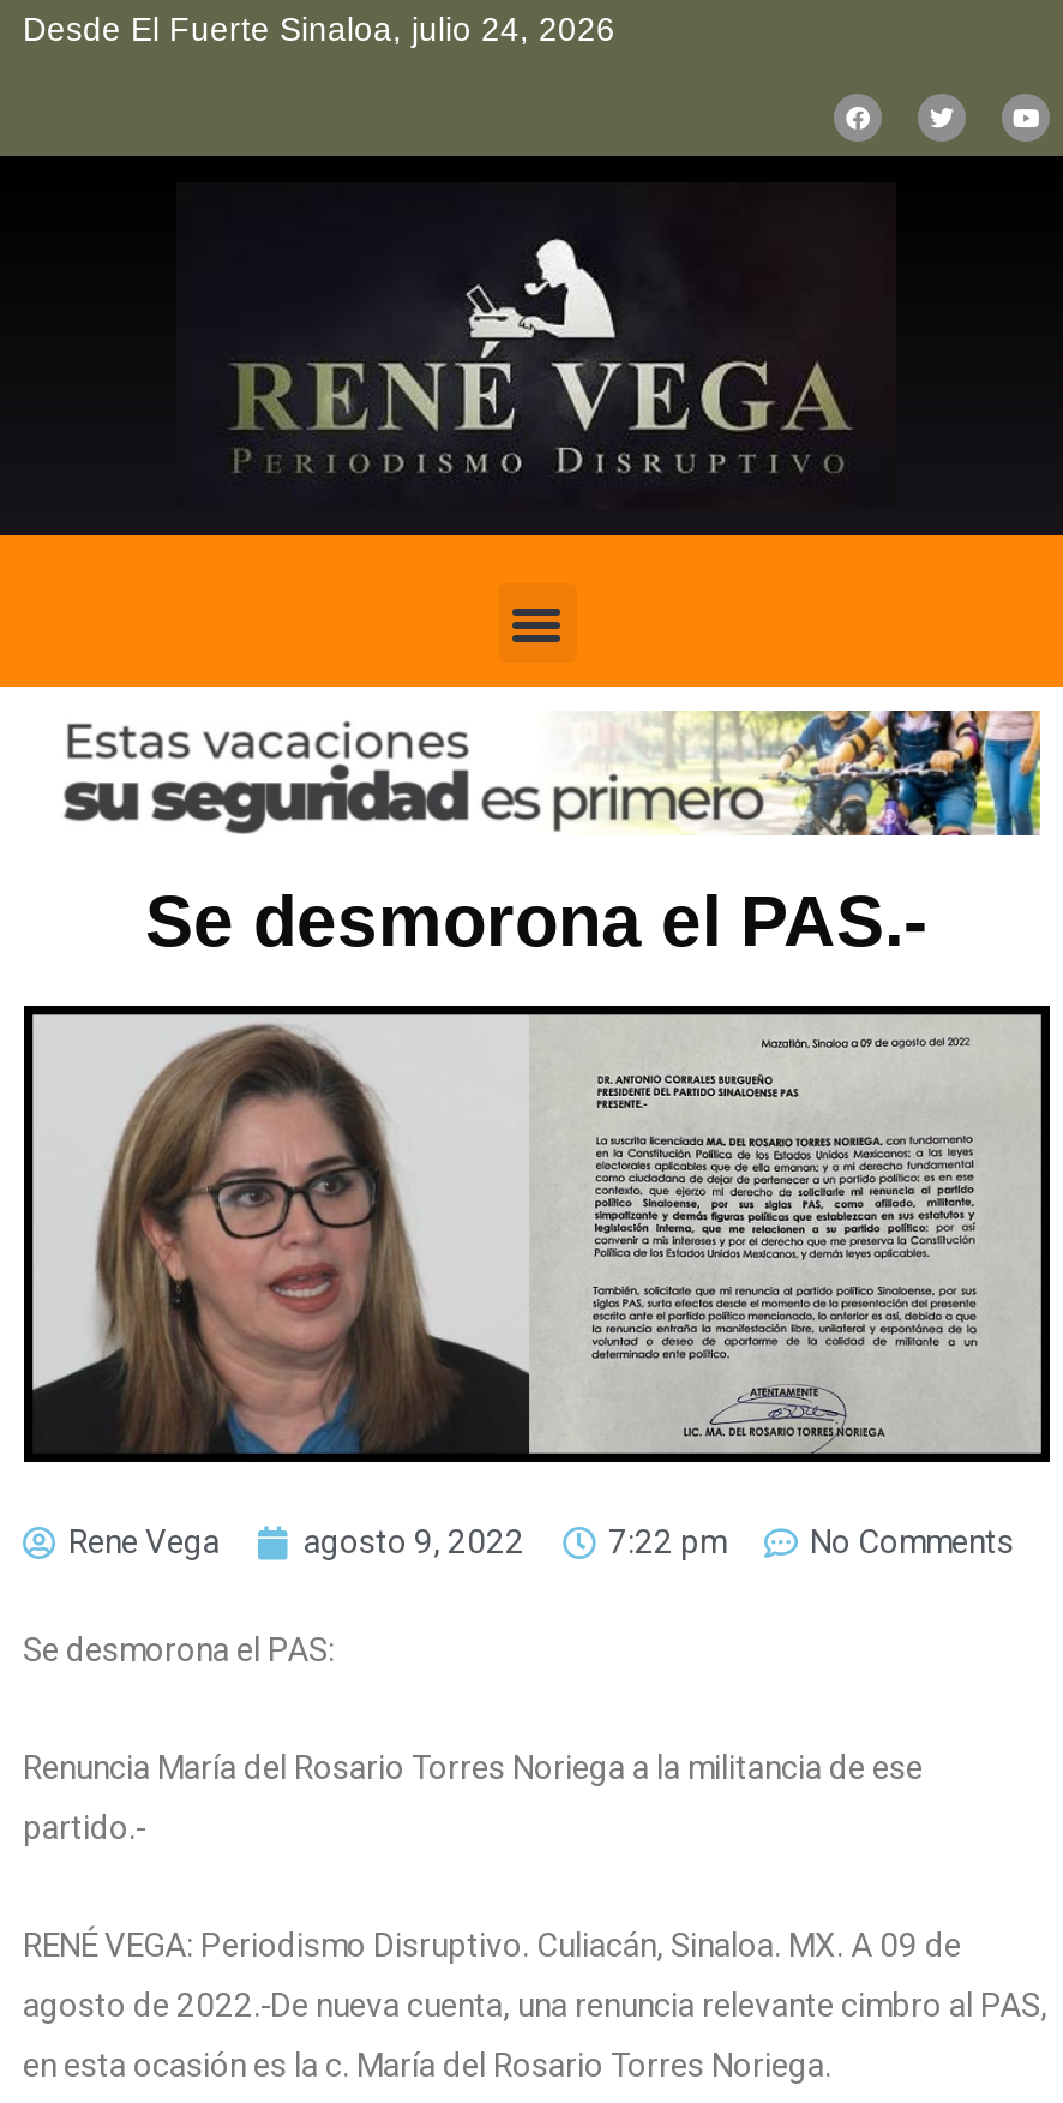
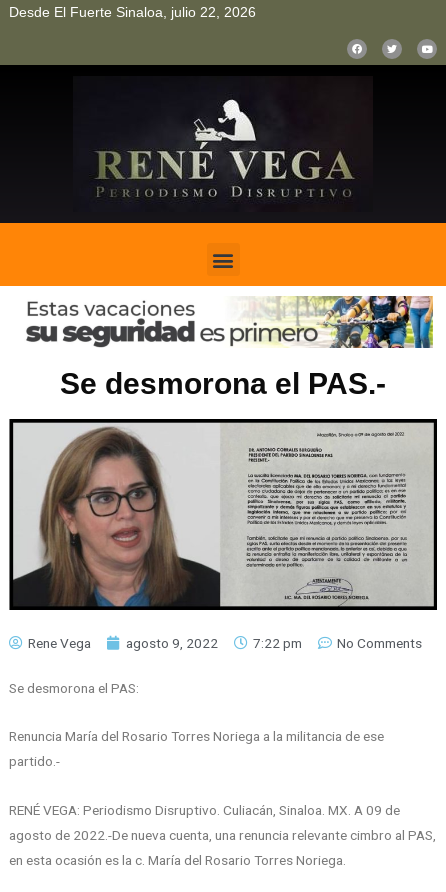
[23,12,615,48] Desde El Fuerte Sinaloa, julio 24, 2026 -> [9,5,256,20] Desde El Fuerte Sinaloa, julio 22, 2026

